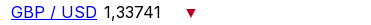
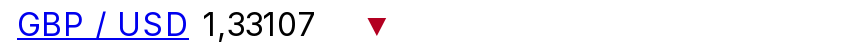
[11,2,161,22] GBP / USD 1,33741 -> [17,5,317,45] GBP / USD 1,33107

